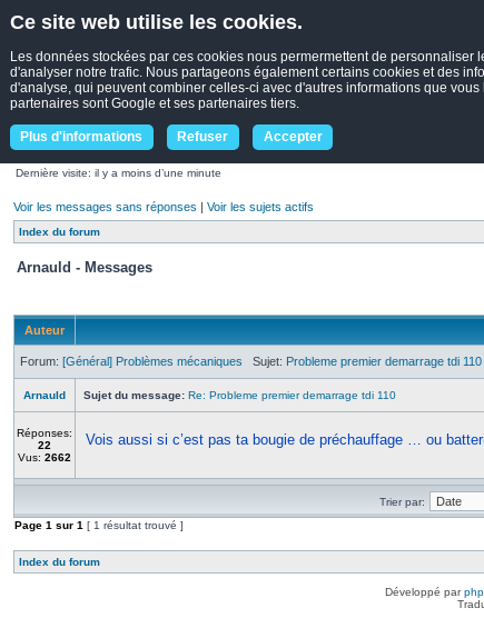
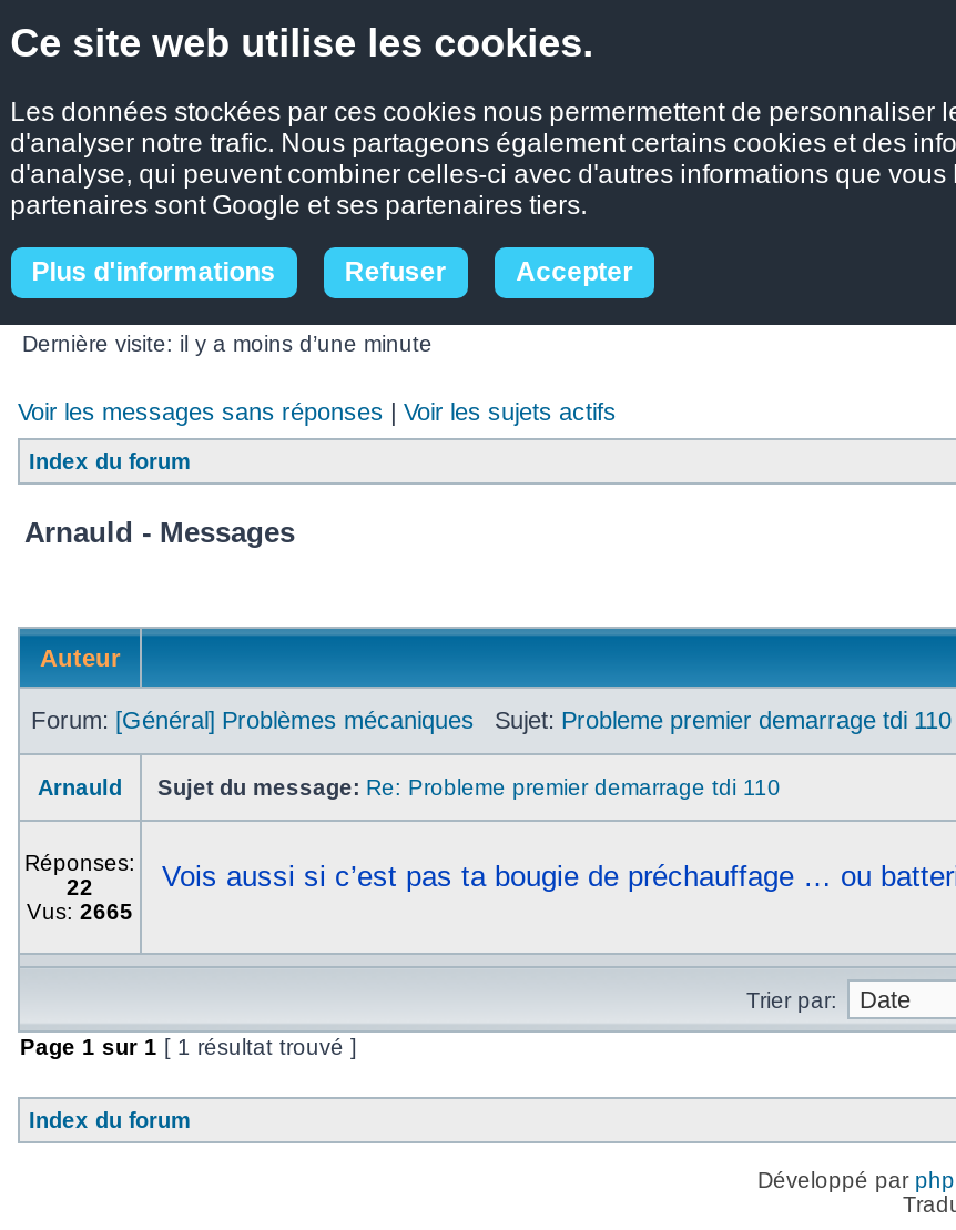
[18,451,71,463] Vus: 2662 -> [27,899,133,924] Vus: 2665

